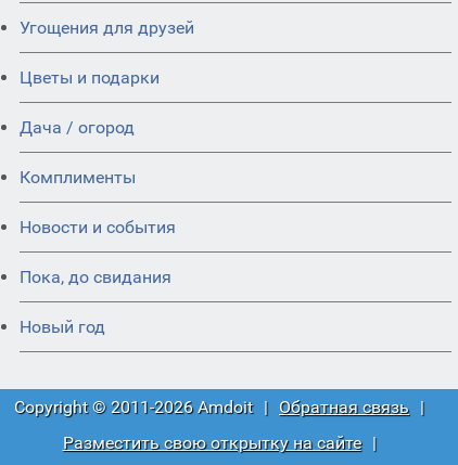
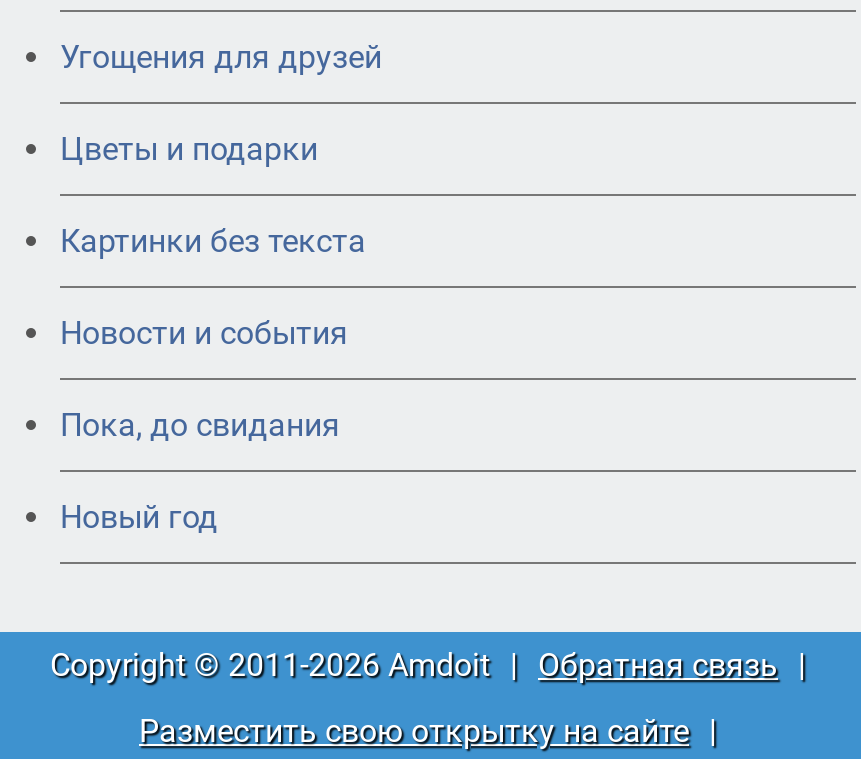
[20,117,136,188] Дача / огород | Комплименты -> [60,222,366,260] Картинки без текста

